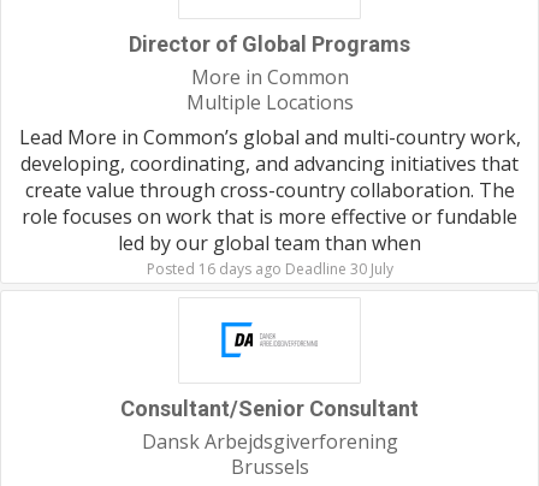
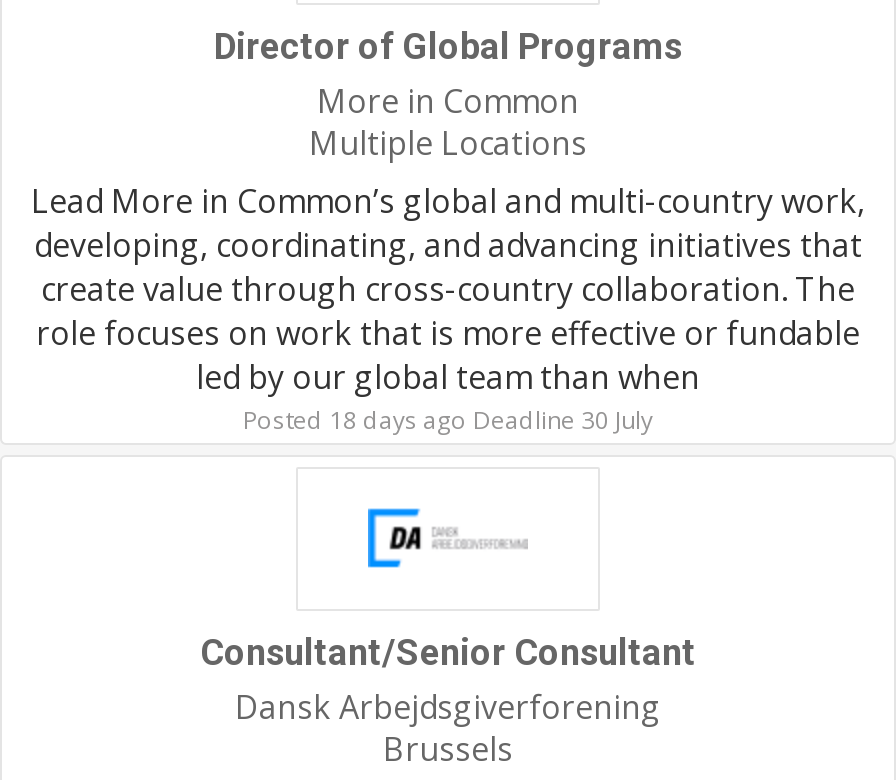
[146,259,393,279] Posted 16 days ago Deadline 30 July -> [243,403,653,437] Posted 18 days ago Deadline 30 July

